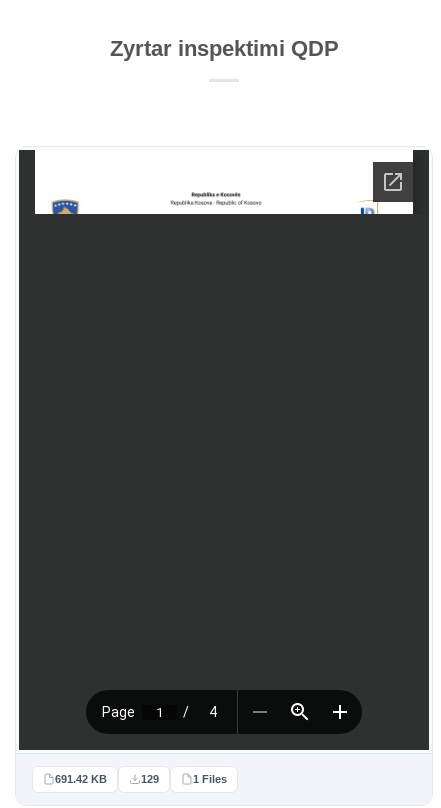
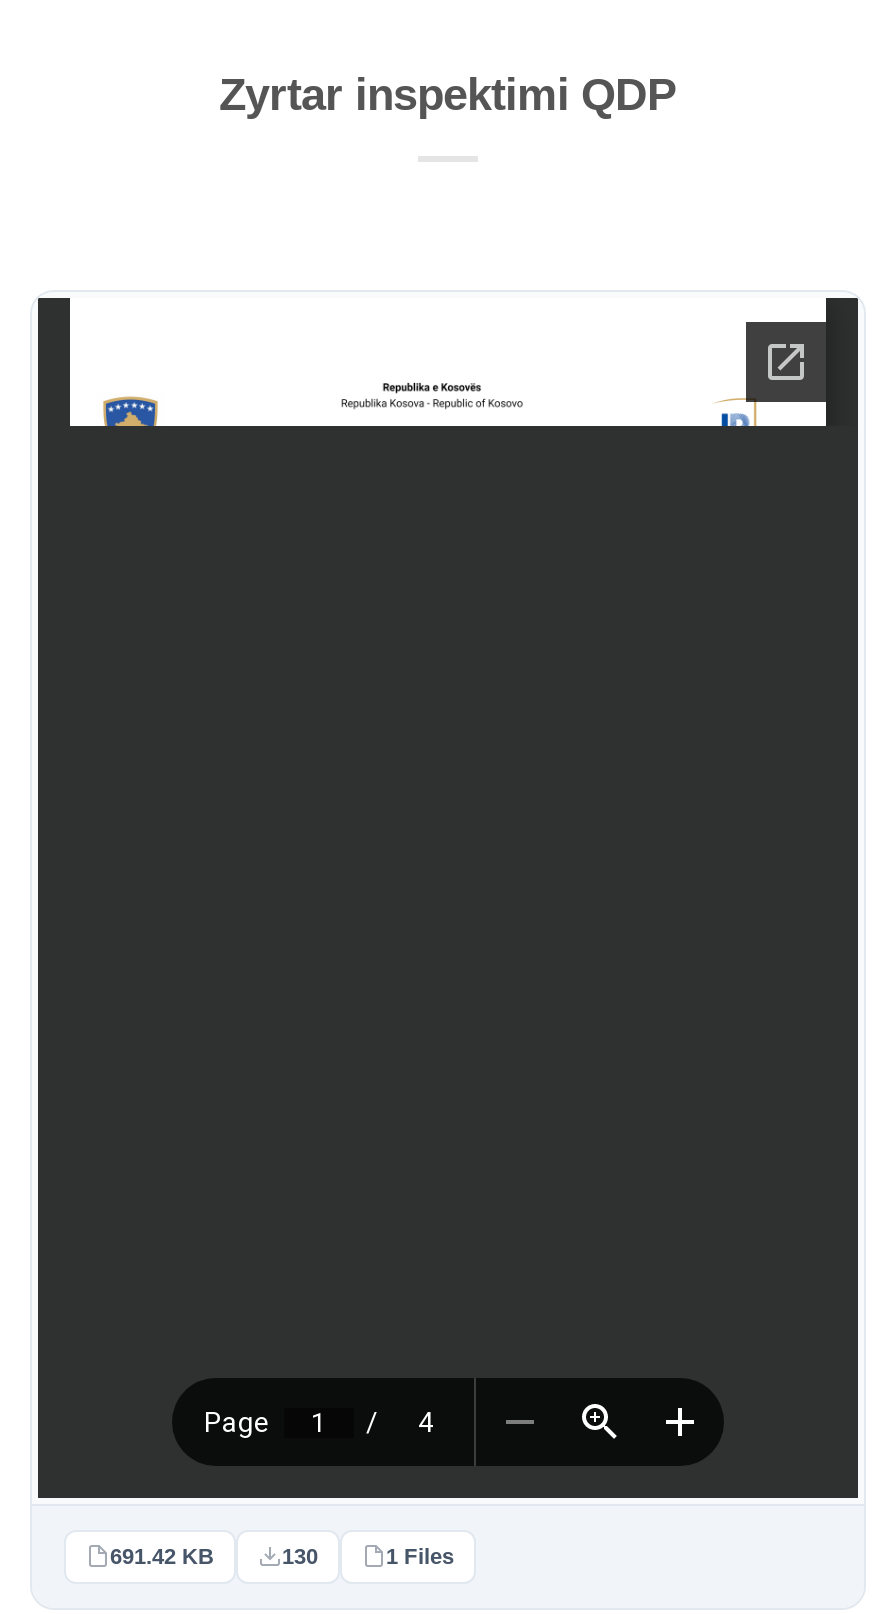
[141,773,159,785] 129 -> [282,1543,318,1567] 130

